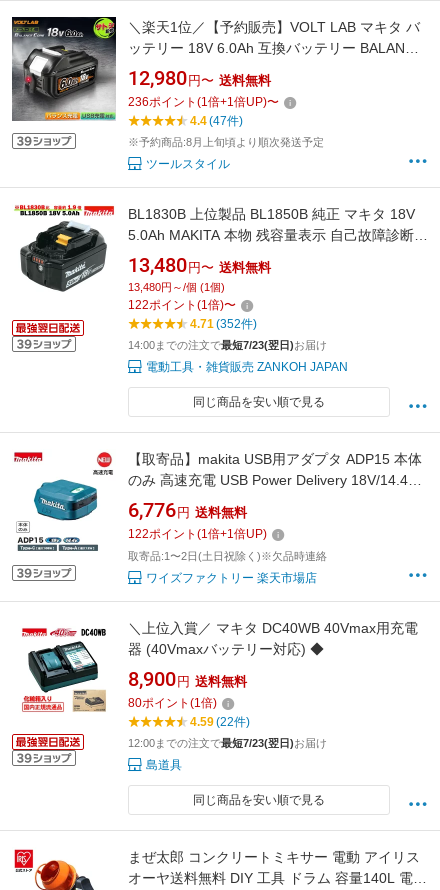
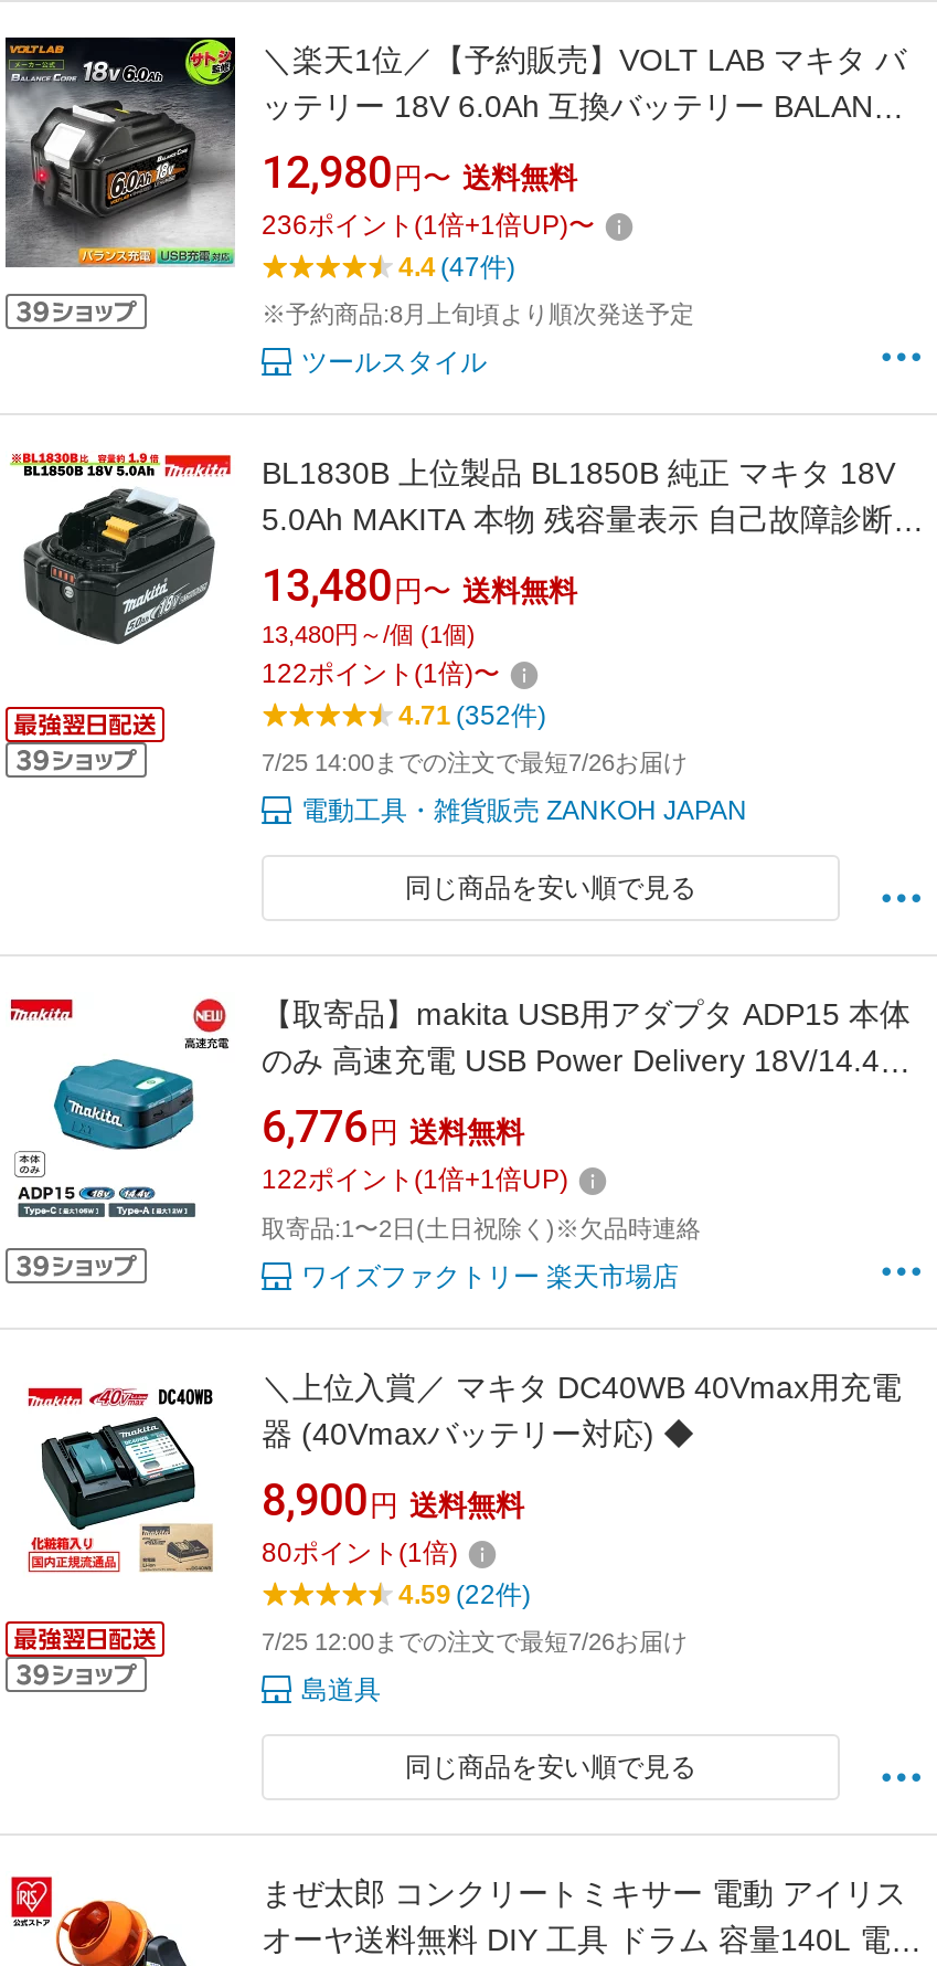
[128,339,327,351] 14:00までの注文で最短7/23(翌日)お届け -> [262,750,688,776] 7/25 14:00までの注文で最短7/26お届け
[128,737,327,749] 12:00までの注文で最短7/23(翌日)お届け -> [262,1629,688,1656] 7/25 12:00までの注文で最短7/26お届け

